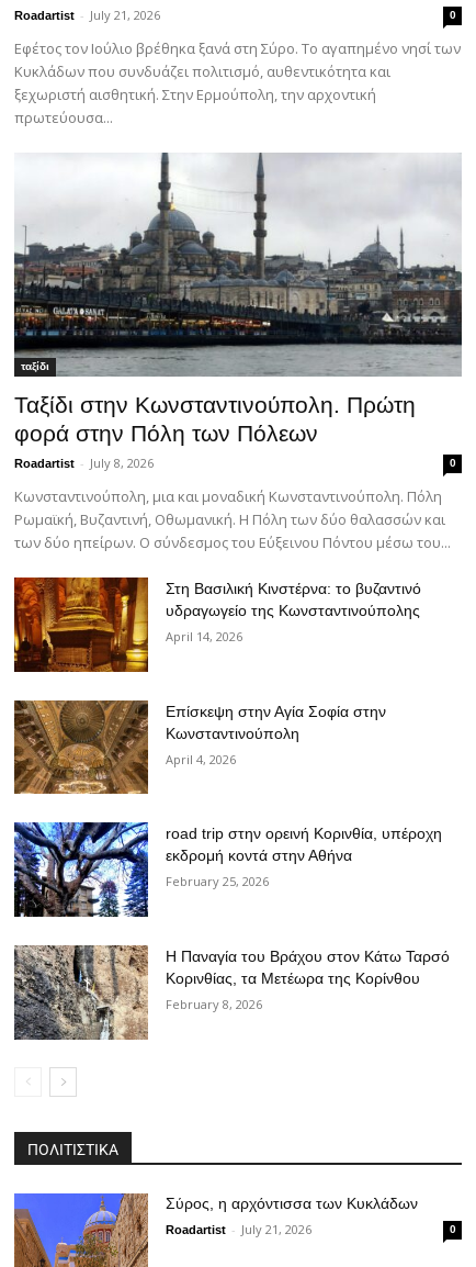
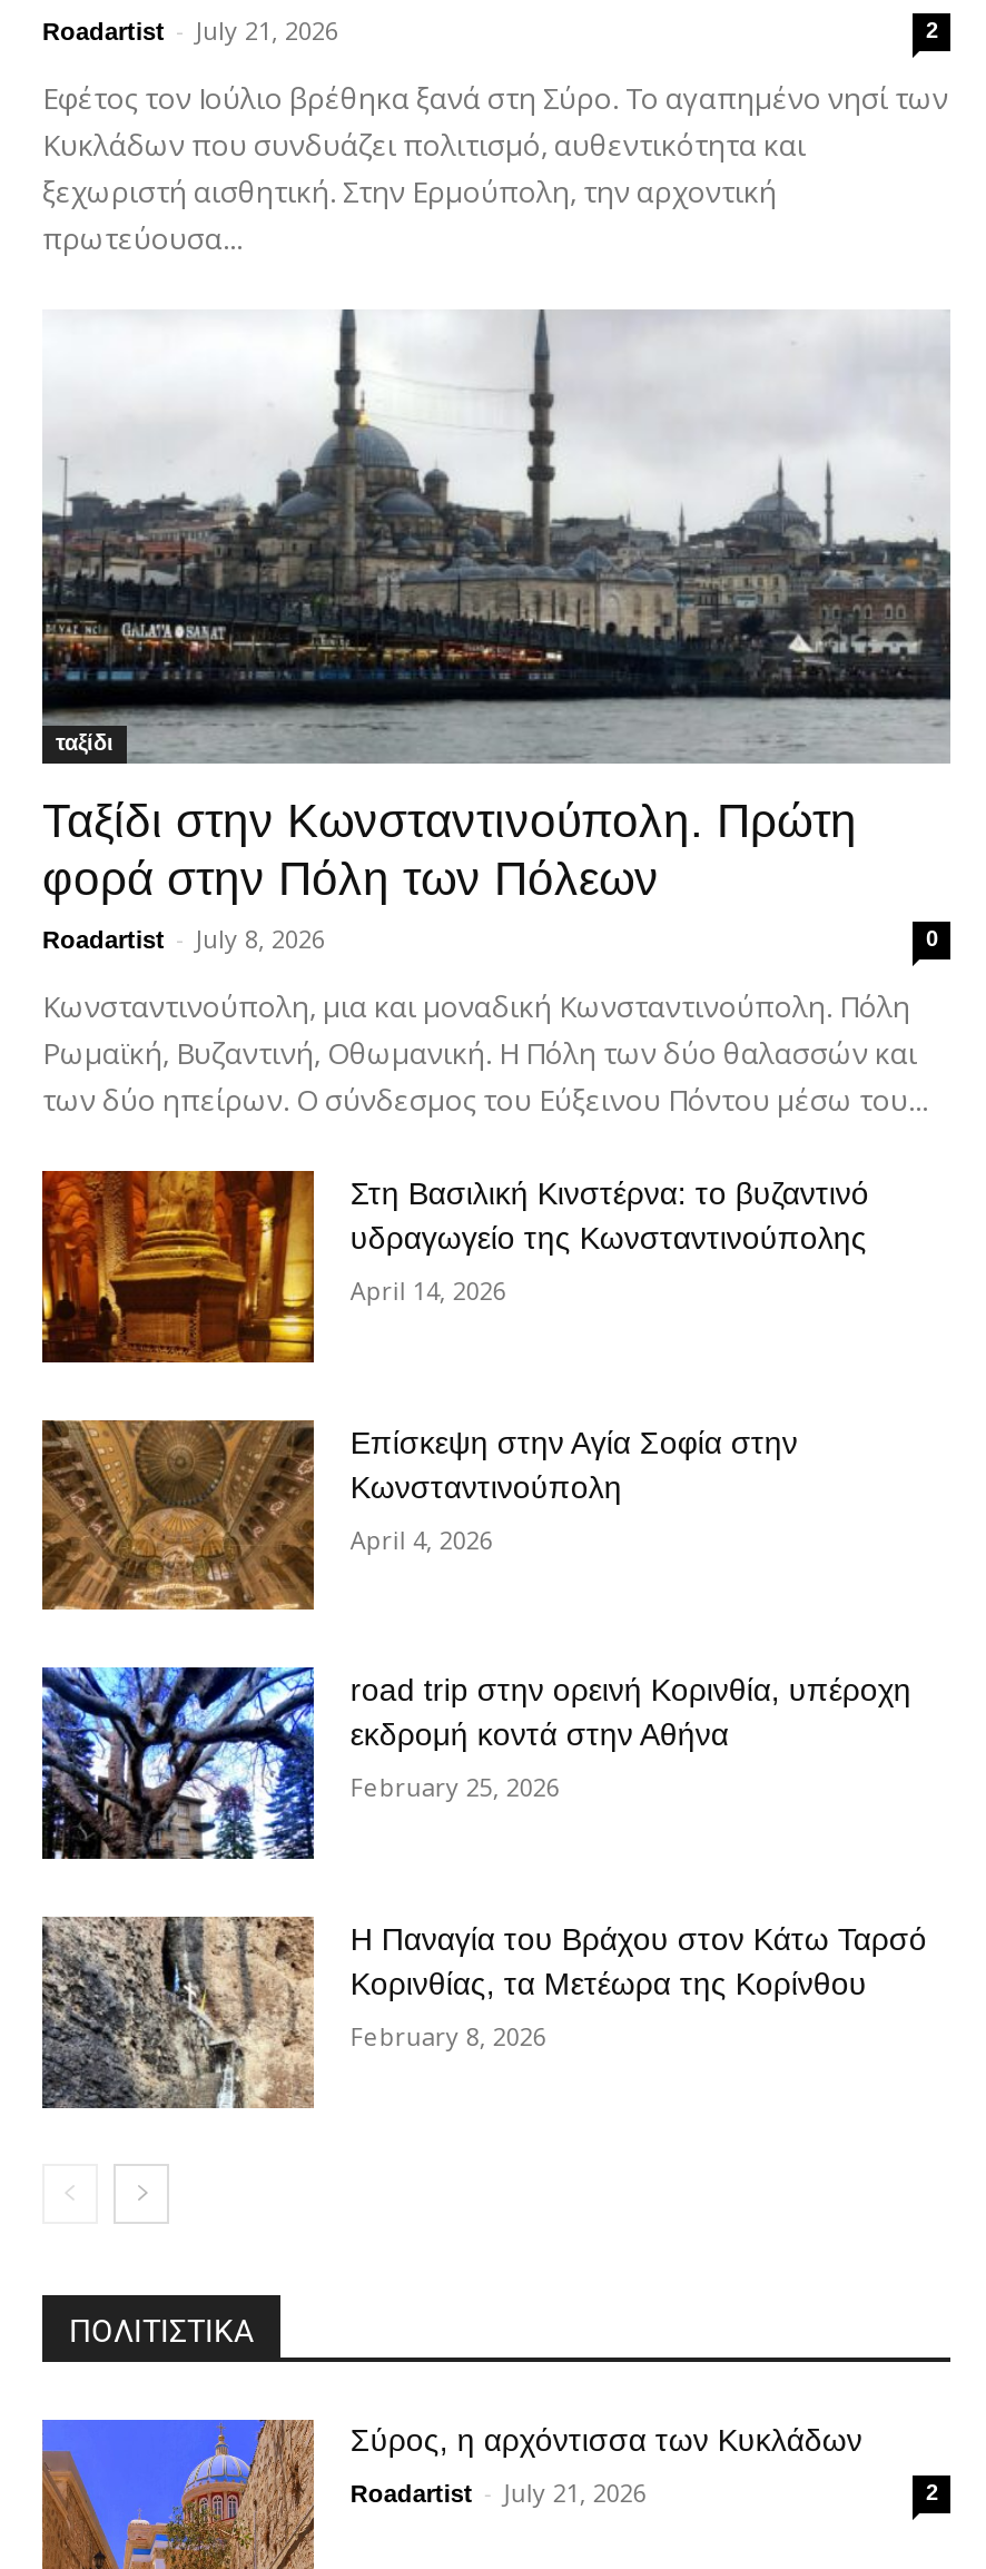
[450,9,456,21] 0 -> [926,18,939,42] 2
[450,1223,456,1235] 0 -> [926,2479,939,2504] 2

